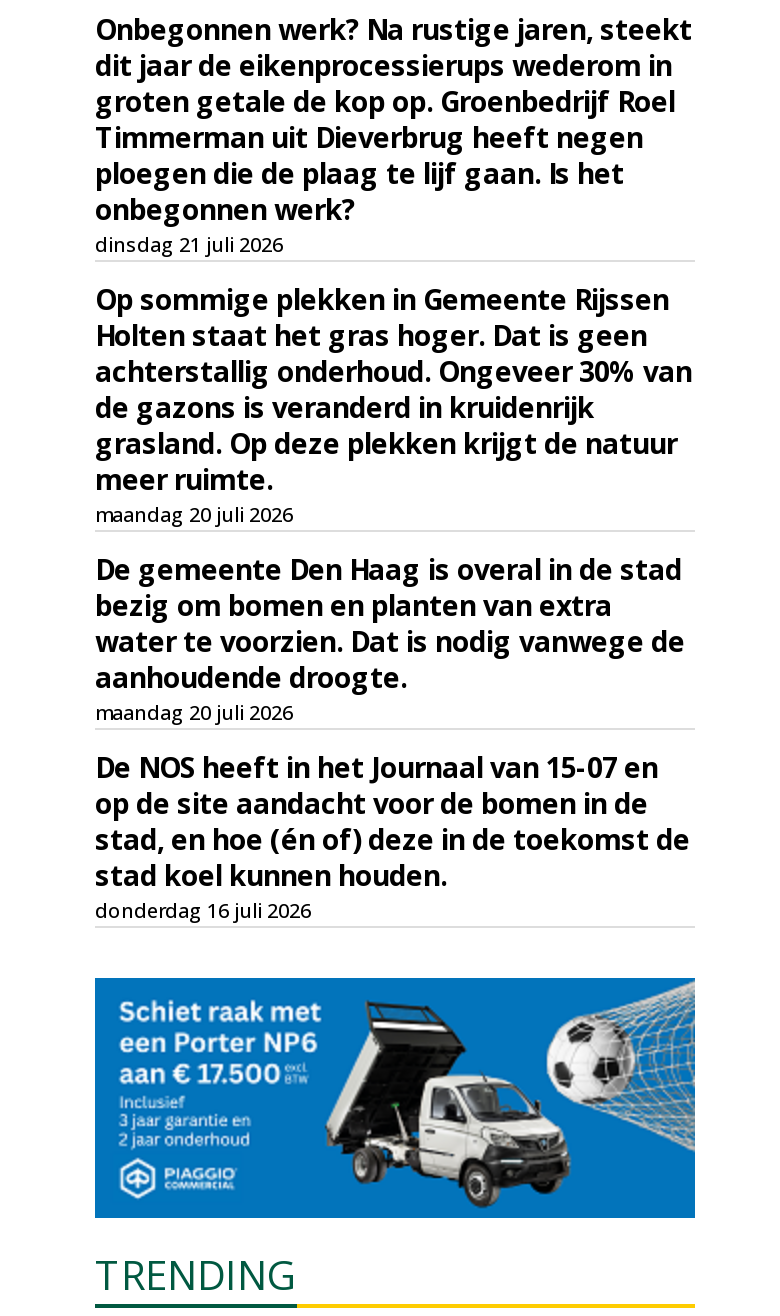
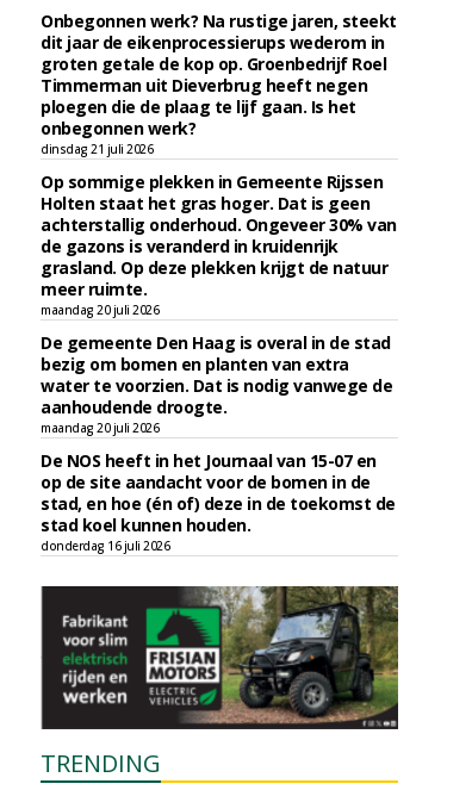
[93,976,697,1220] [image] -> [41,585,399,730] [image]

